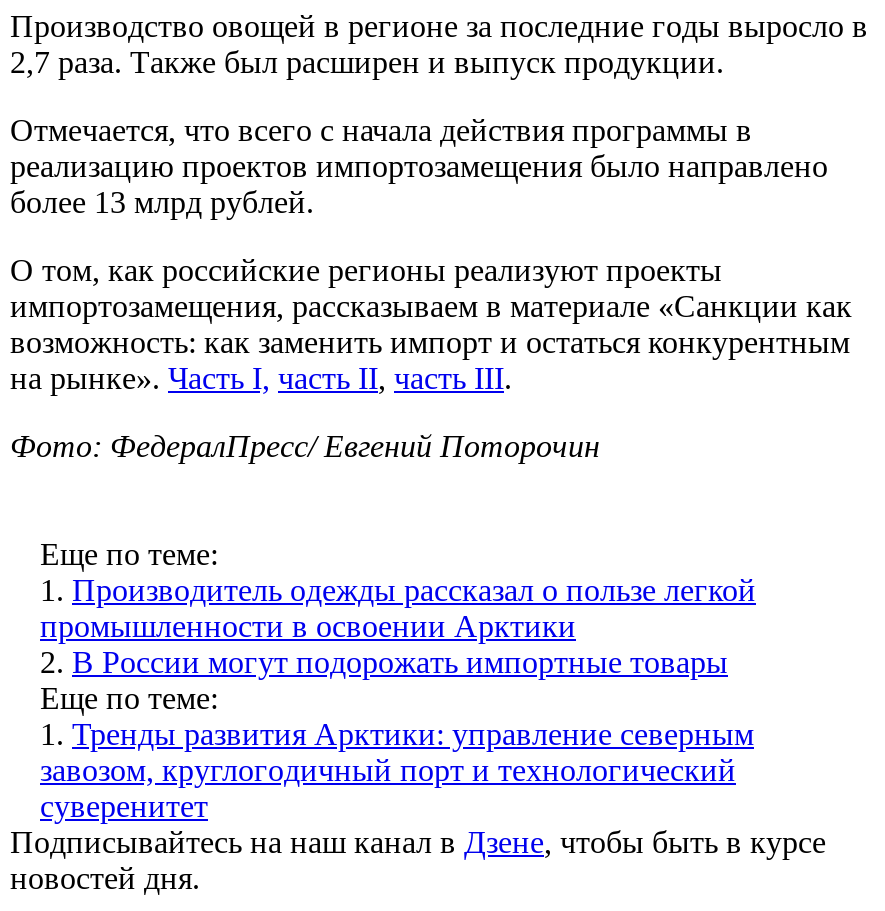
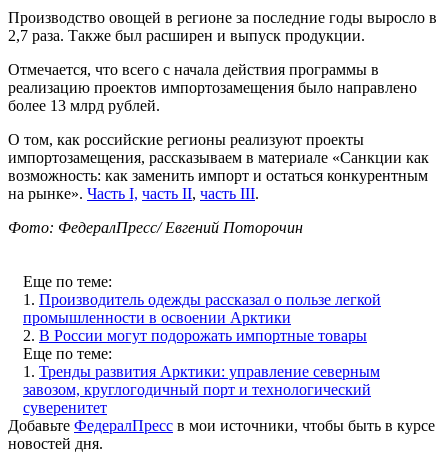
[10,825,826,859] Подписывайтесь на наш канал в Дзене, чтобы быть в курсе -> [8,417,435,434] Добавьте ФедералПресс в мои источники, чтобы быть в курсе

